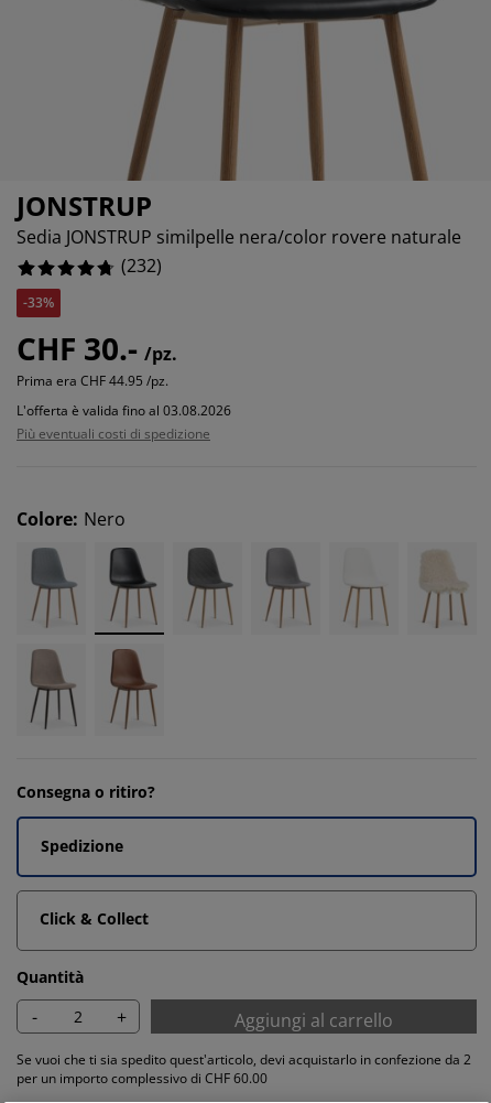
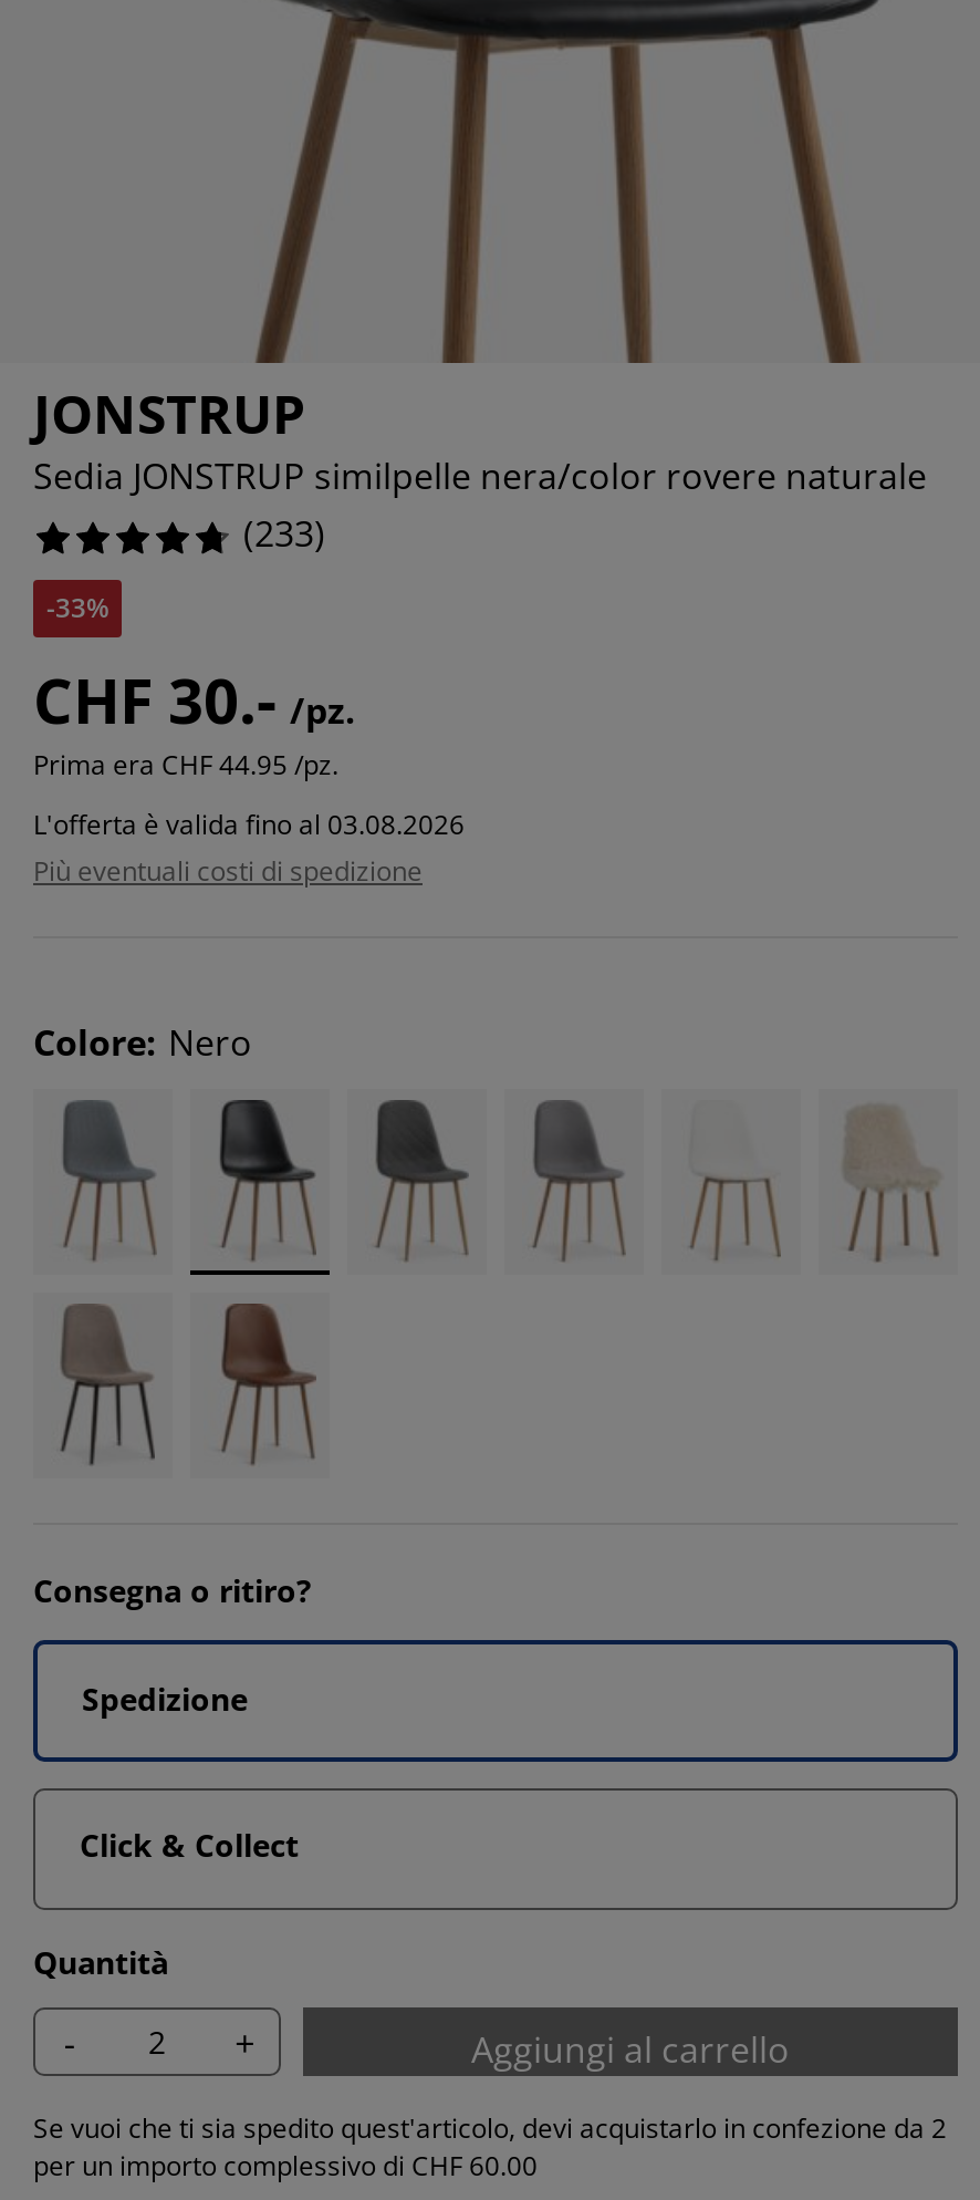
[121,253,162,278] (232) -> [243,509,325,558] (233)

